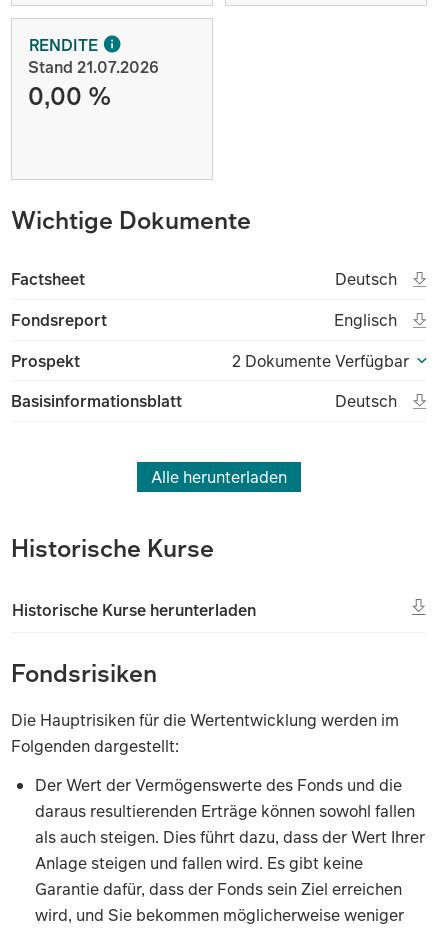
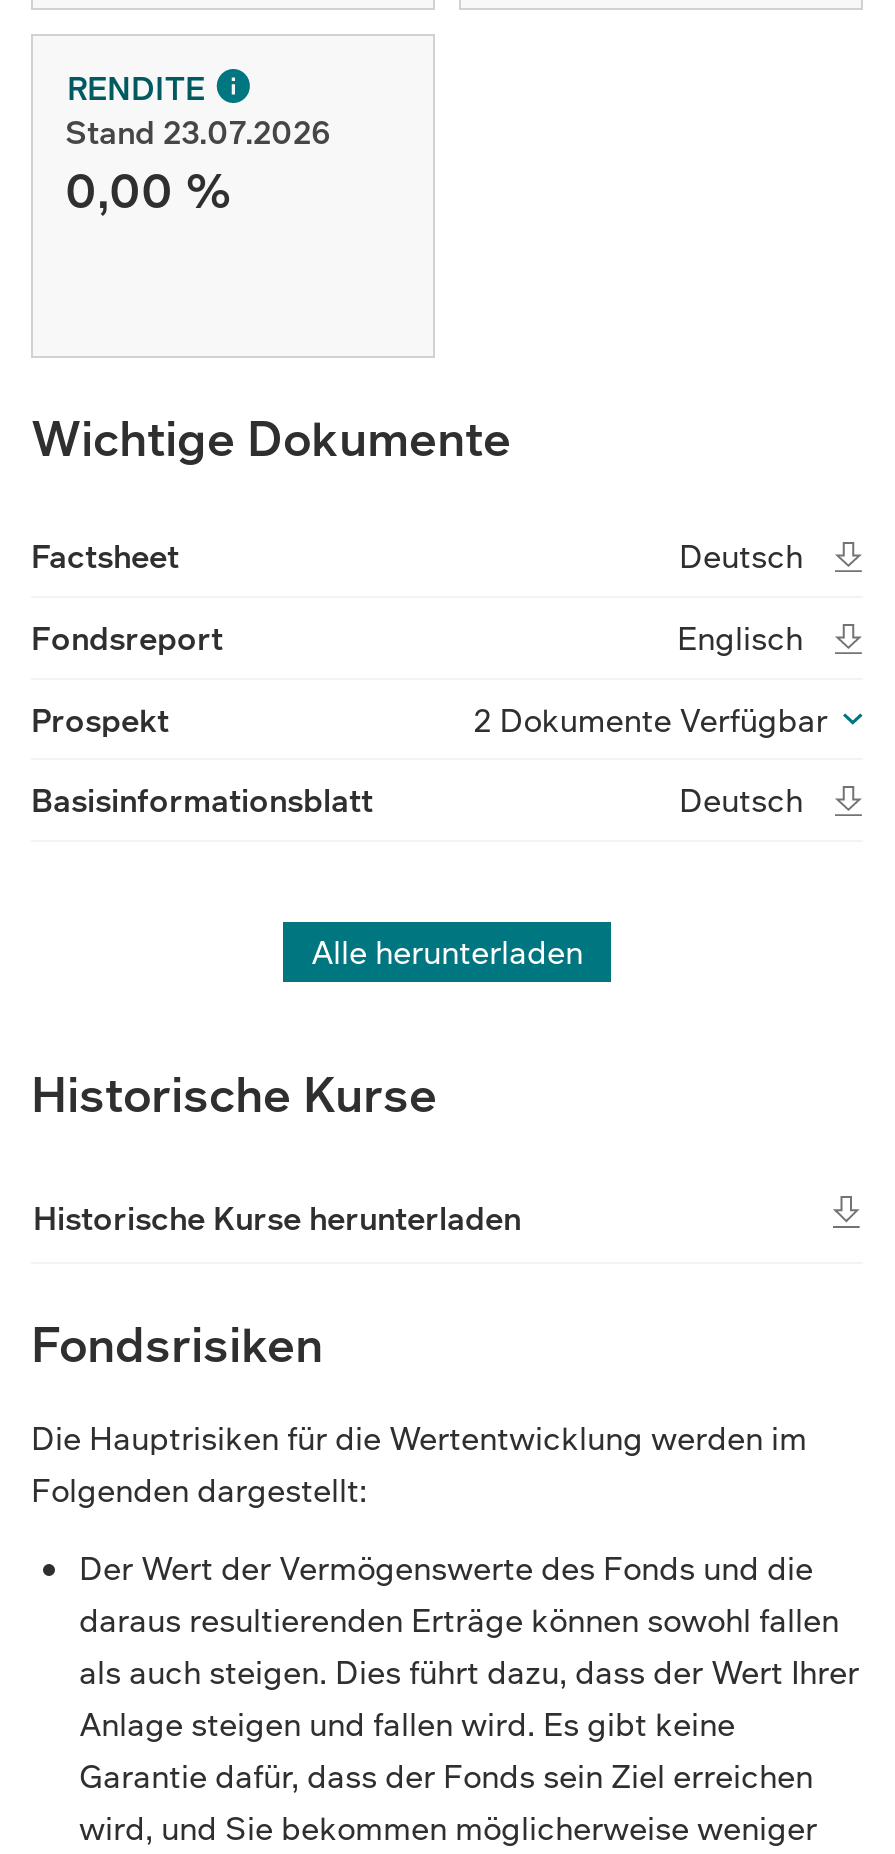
[28,56,159,78] Stand 21.07.2026 -> [65,110,331,154] Stand 23.07.2026

